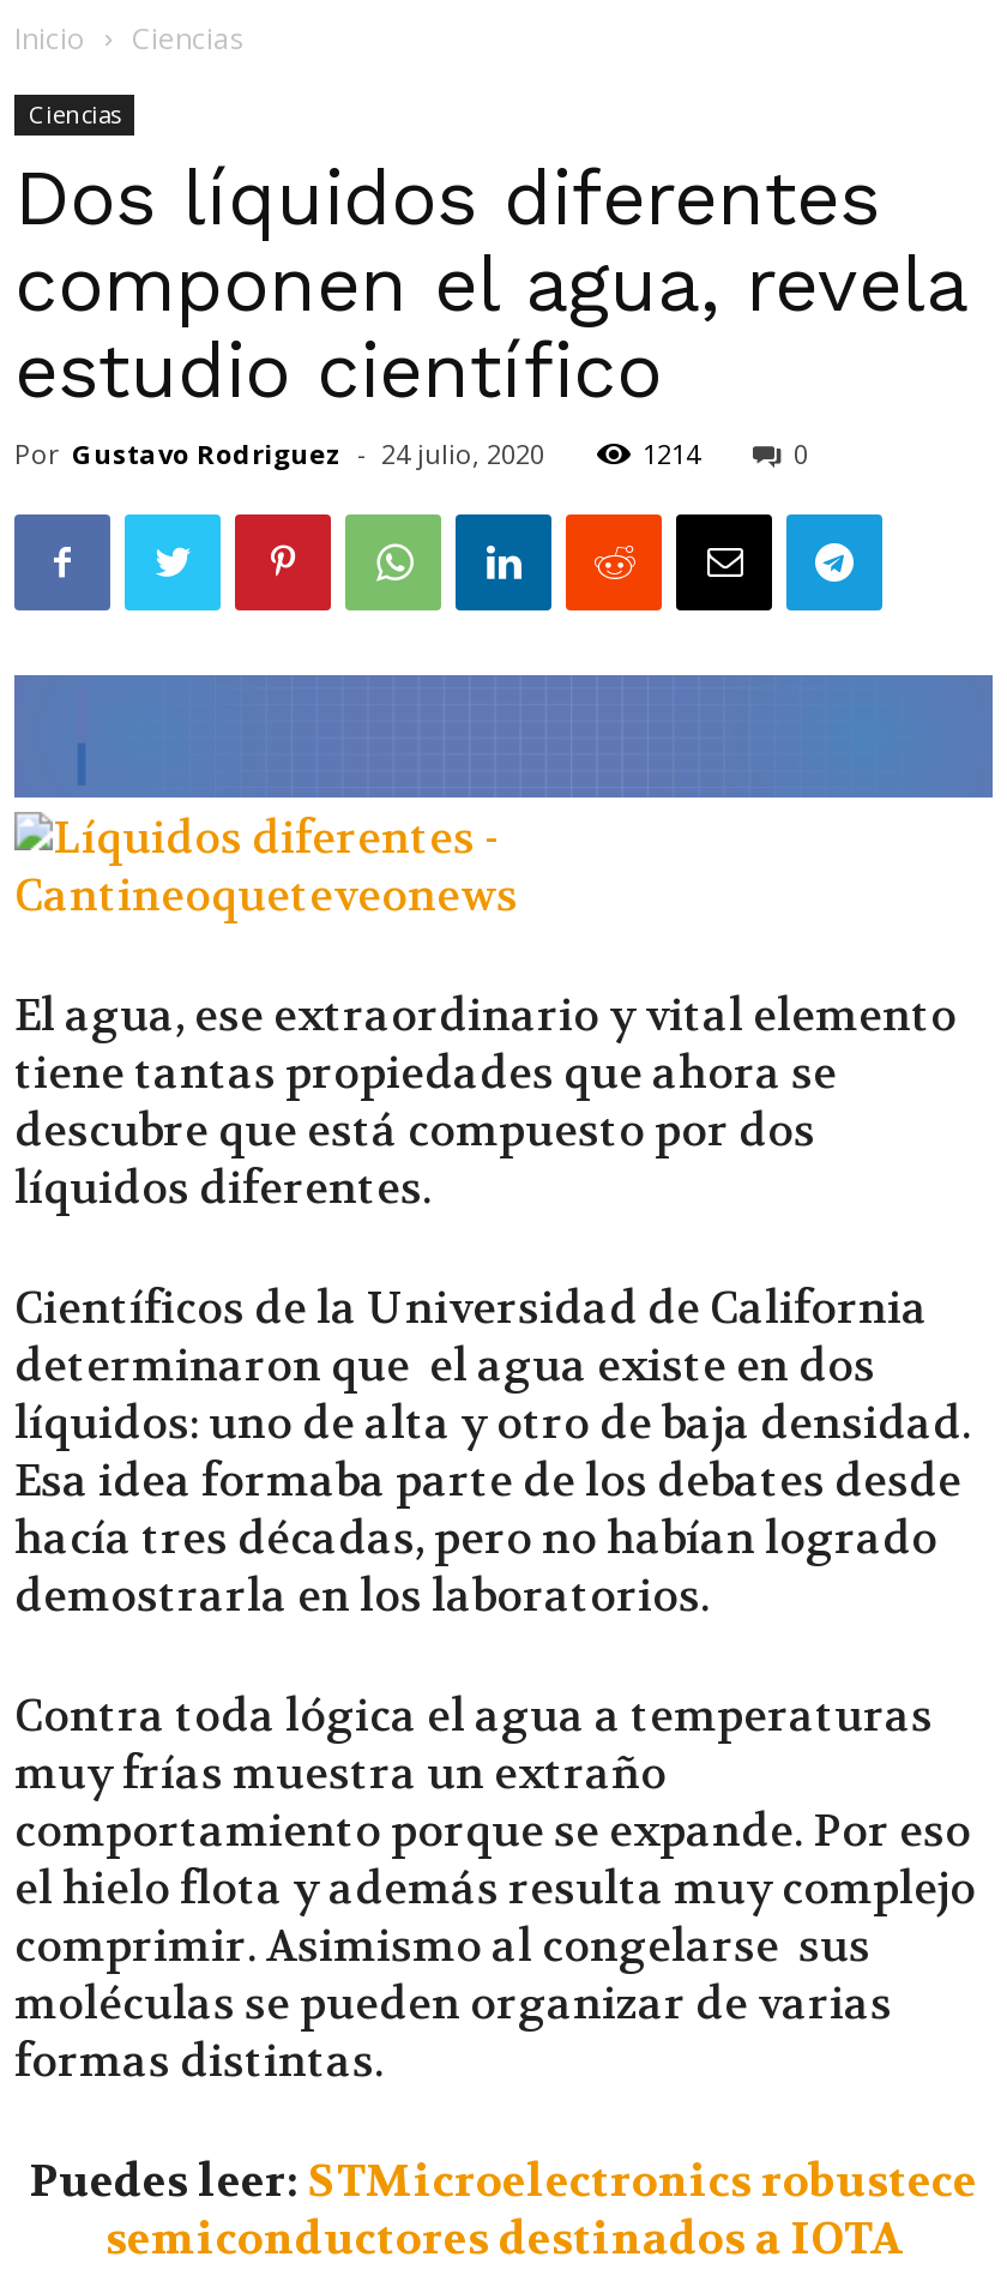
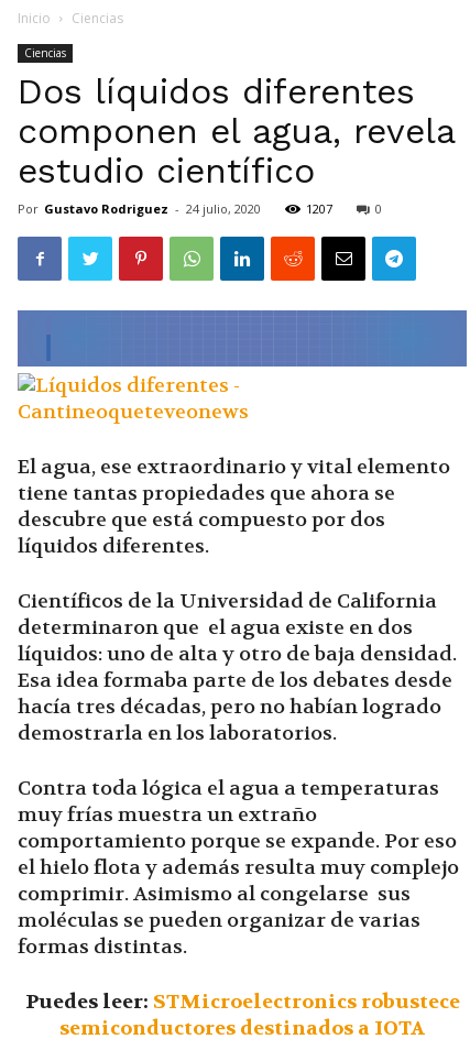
[643,436,700,472] 1214 -> [306,201,332,217] 1207

